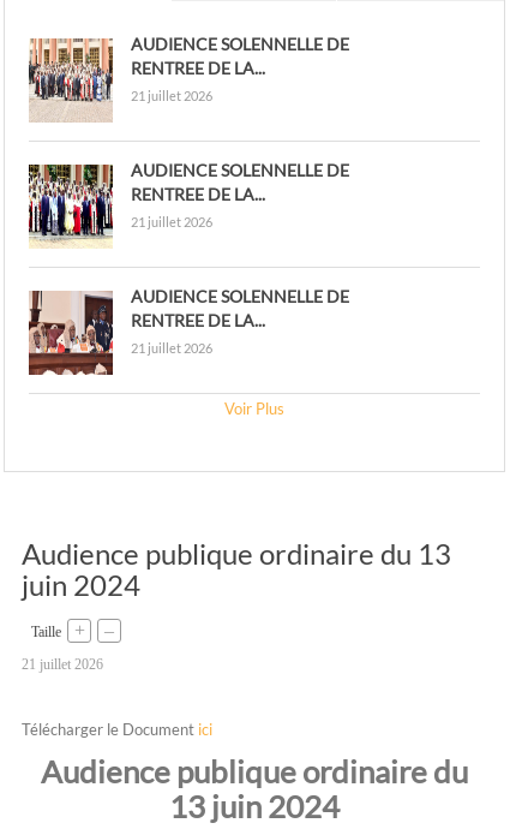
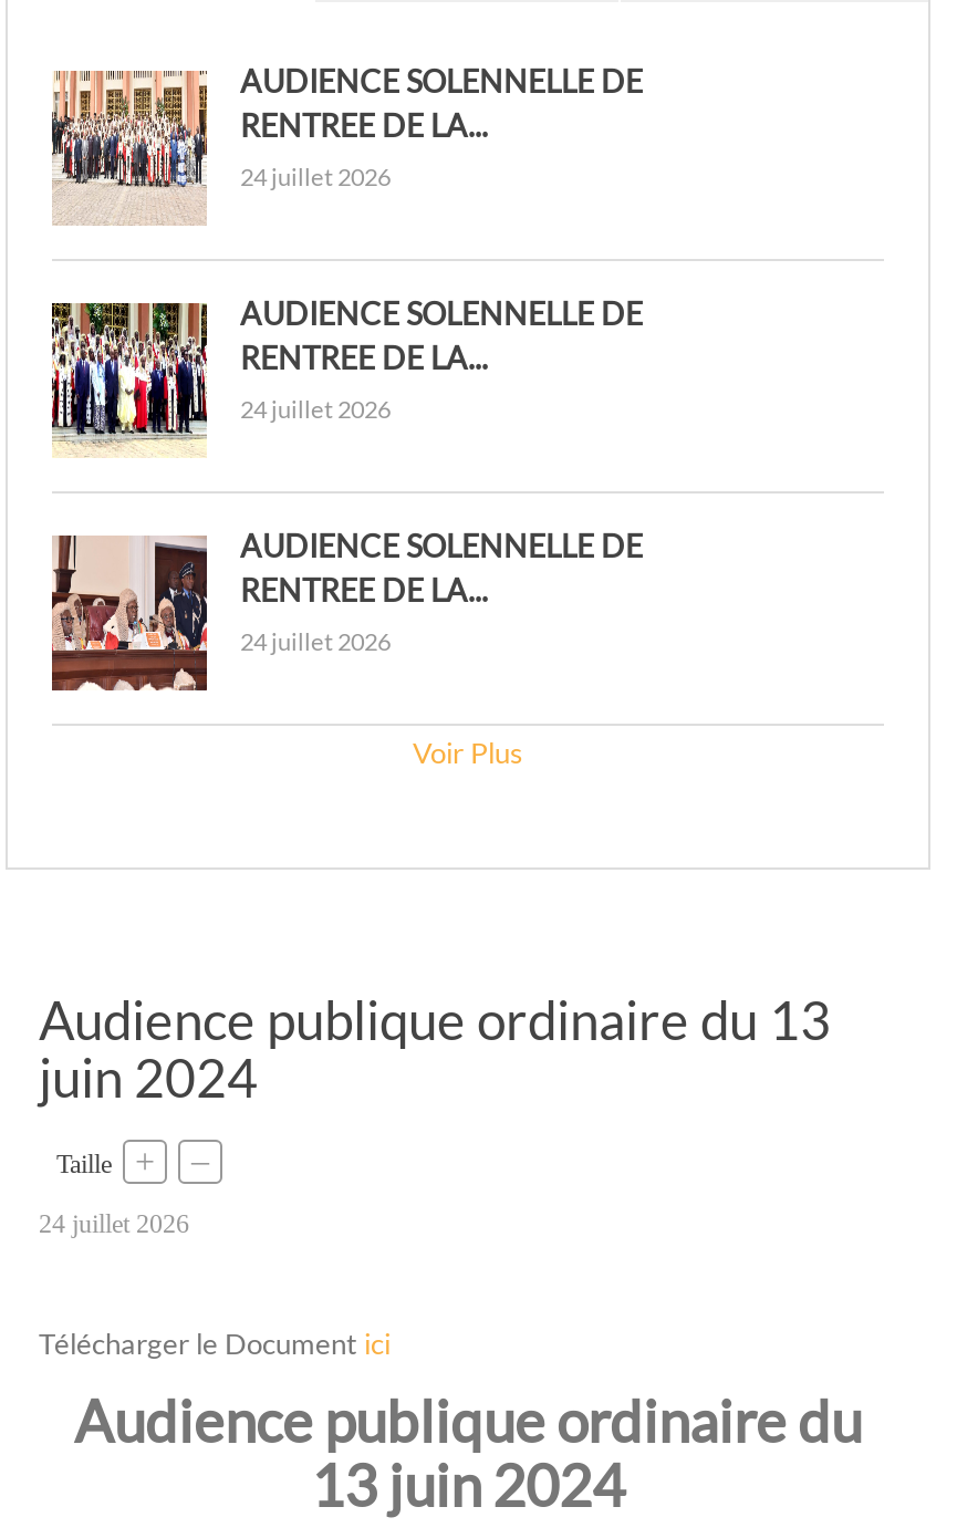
[131,87,212,103] 21 juillet 2026 -> [240,161,391,190] 24 juillet 2026
[131,213,212,229] 21 juillet 2026 -> [240,393,391,422] 24 juillet 2026
[131,340,212,355] 21 juillet 2026 -> [240,626,391,654] 24 juillet 2026
[22,657,103,671] 21 juillet 2026 -> [39,1210,189,1236] 24 juillet 2026

